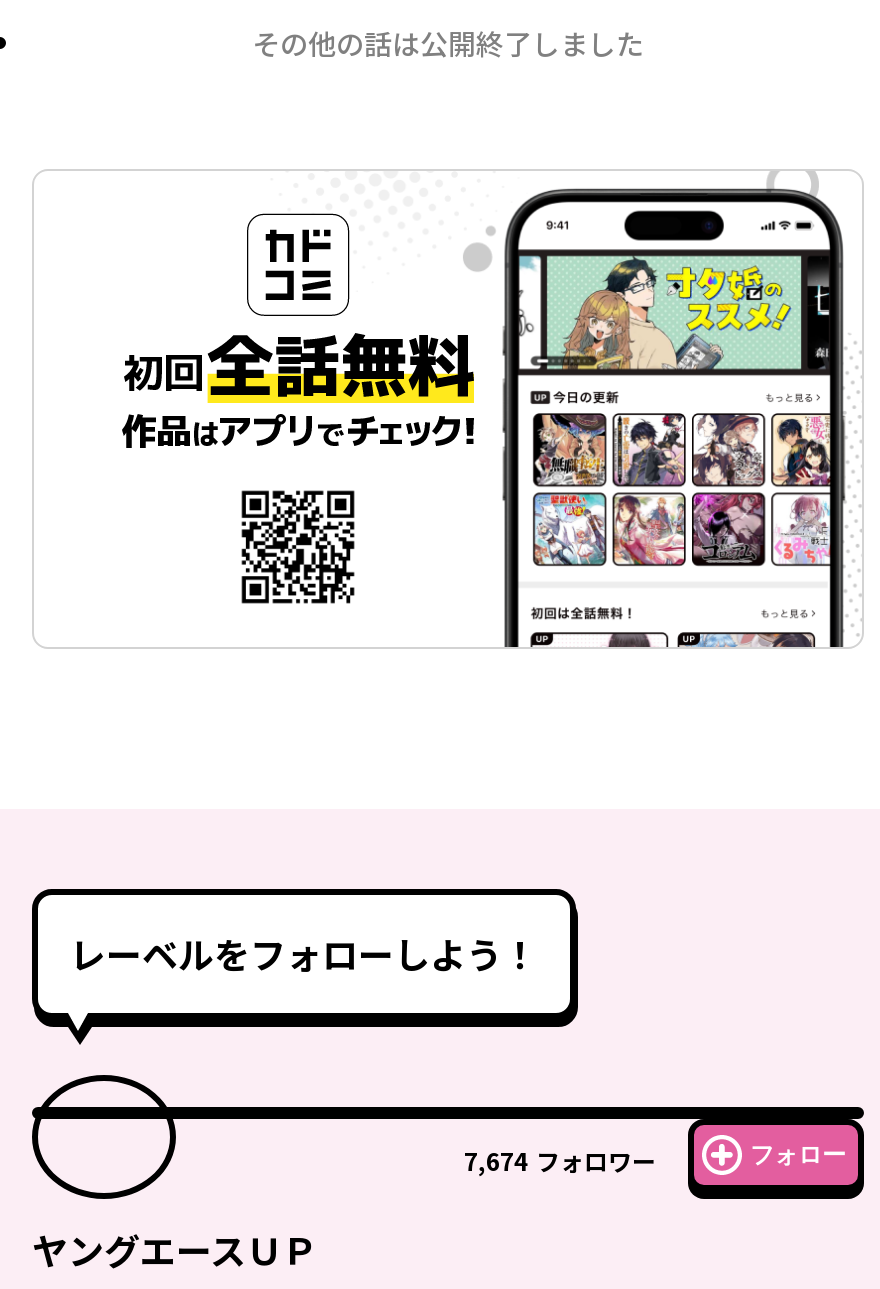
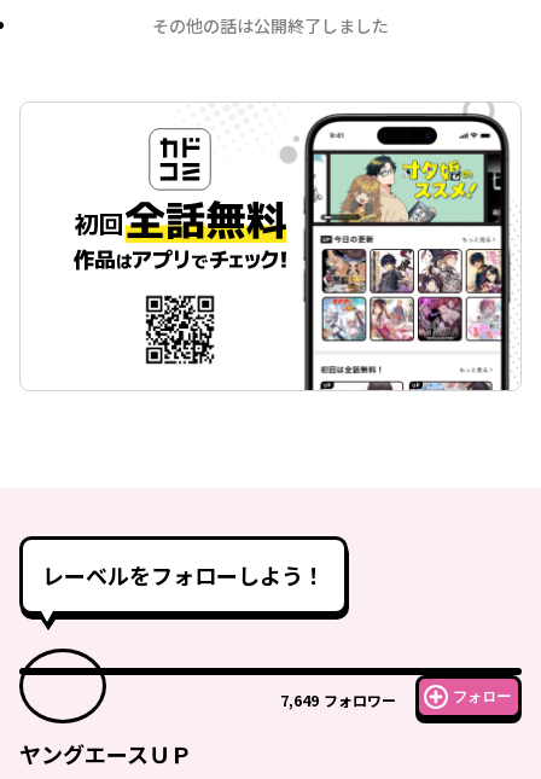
[464,1142,656,1176] 7,674 フォロワー -> [280,689,396,710] 7,649 フォロワー

